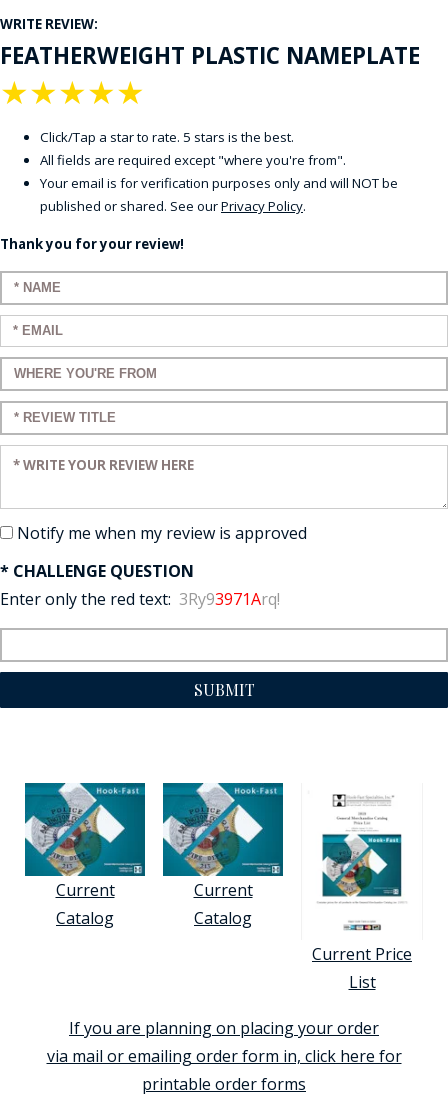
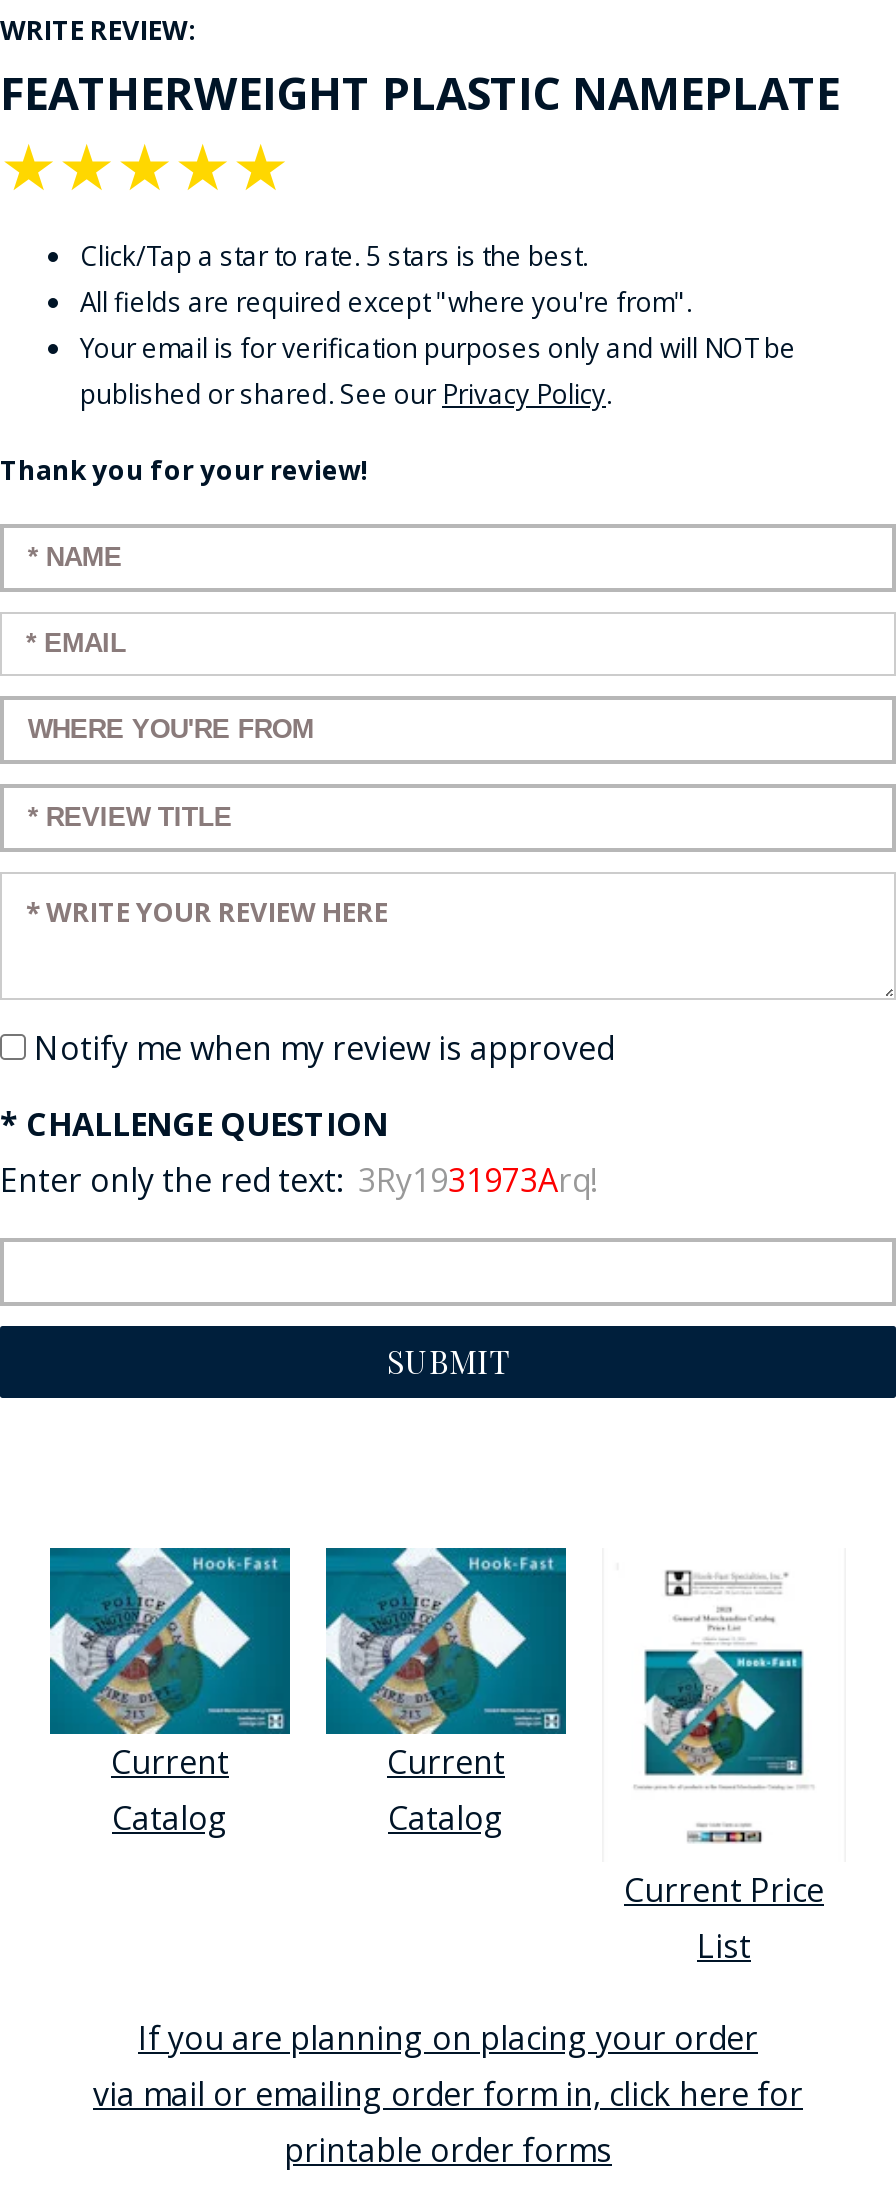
[0,588,280,610] Enter only the red text: 3Ry93971Arq! -> [0,1157,596,1201] Enter only the red text: 3Ry1931973Arq!

